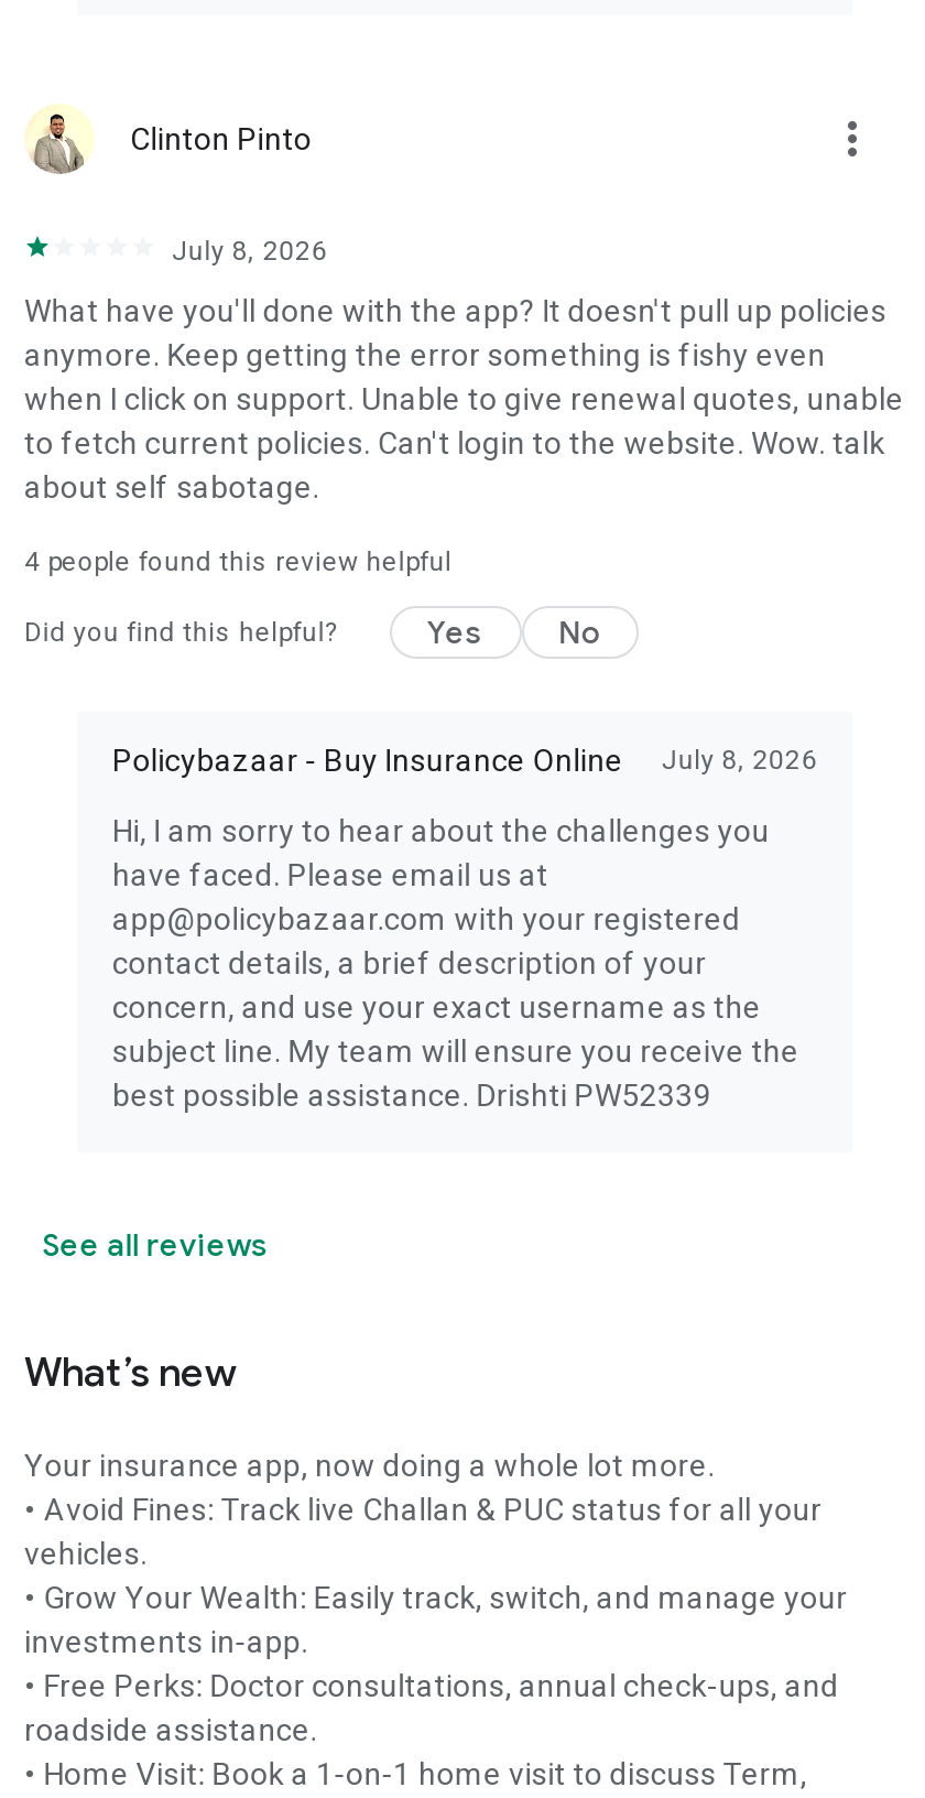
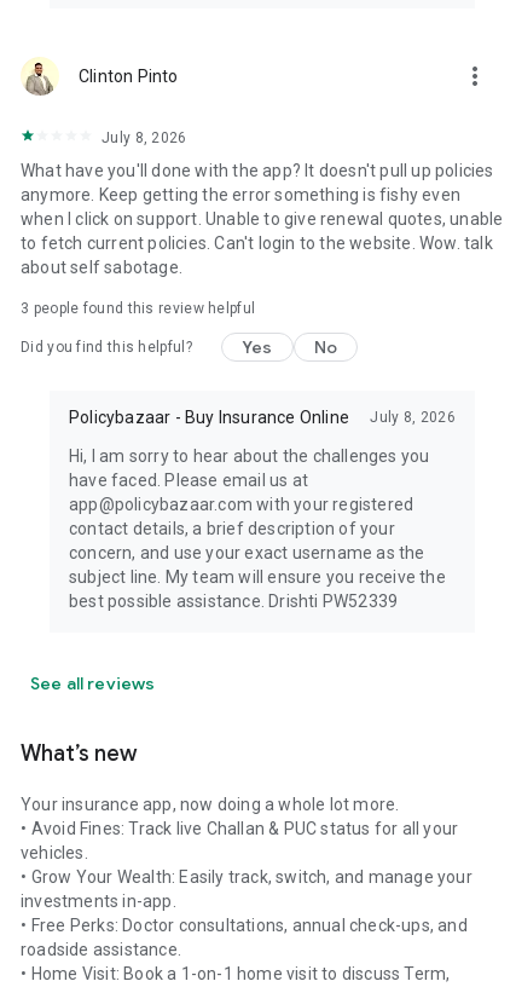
[24,546,452,577] 4 people found this review helpful -> [21,300,255,317] 3 people found this review helpful

